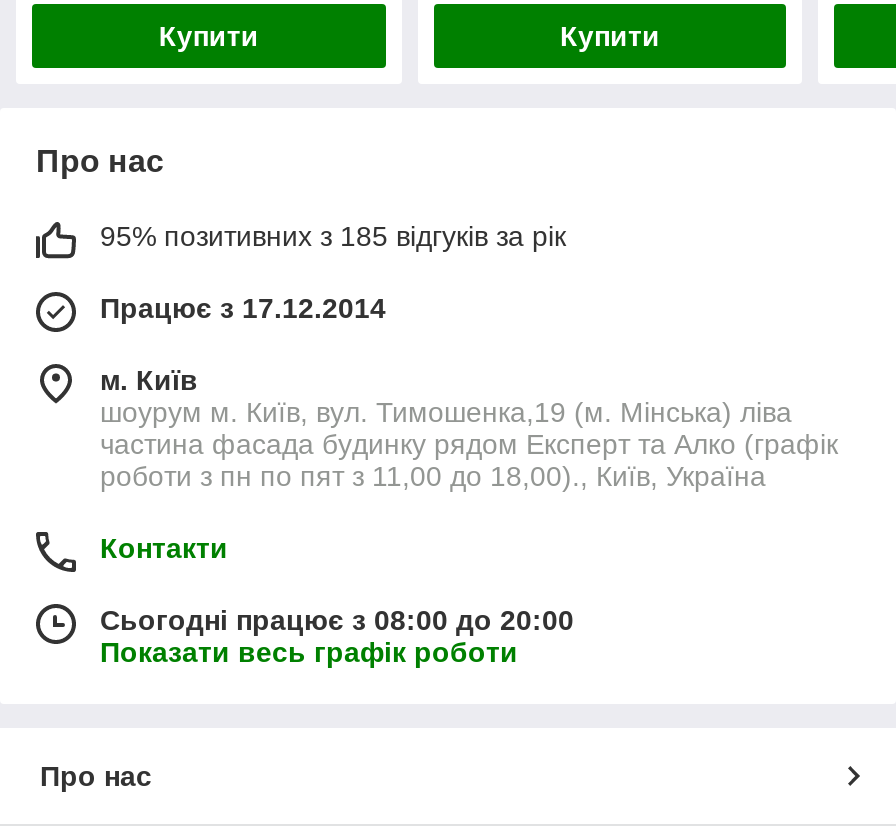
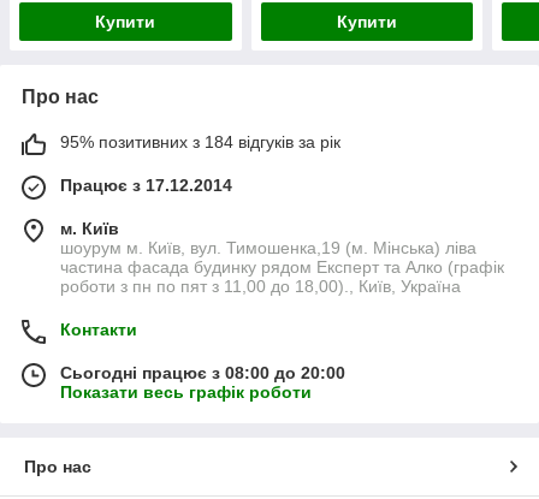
[100,220,566,252] 95% позитивних з 185 відгуків за рік -> [60,132,340,151] 95% позитивних з 184 відгуків за рік

